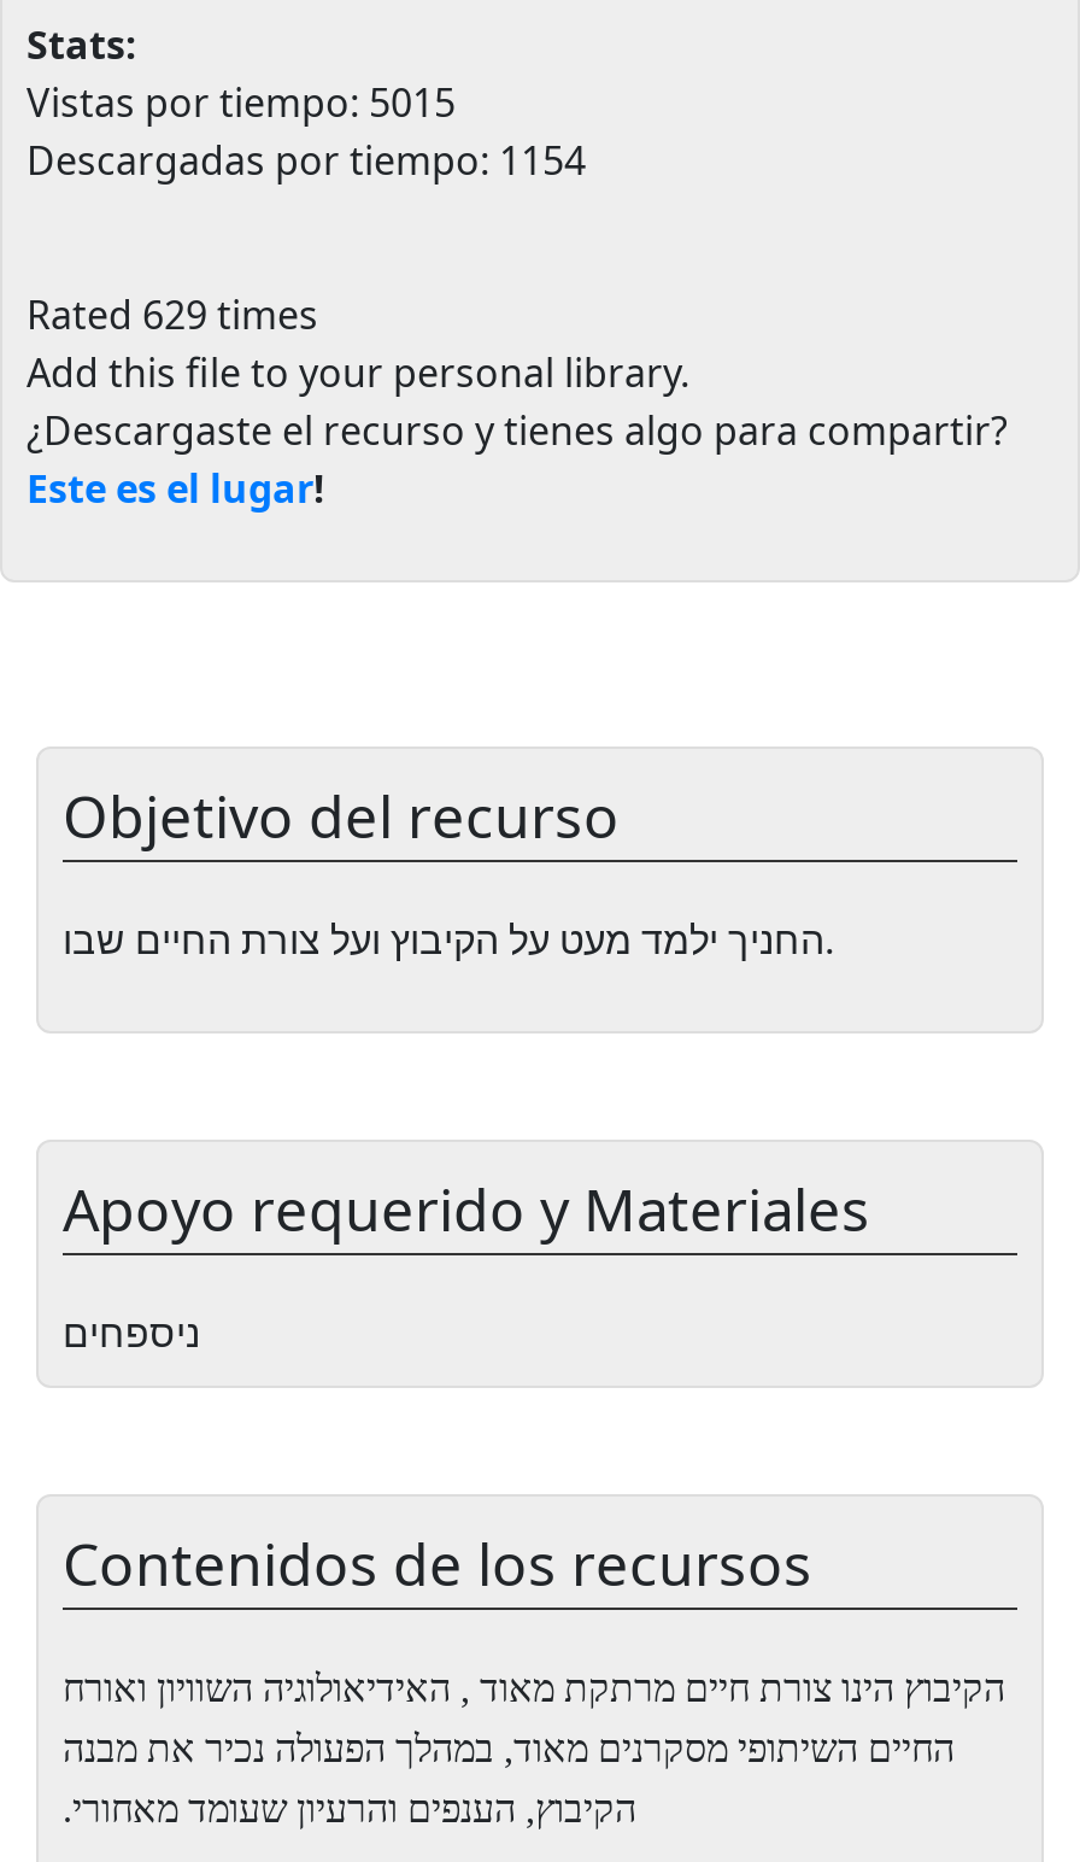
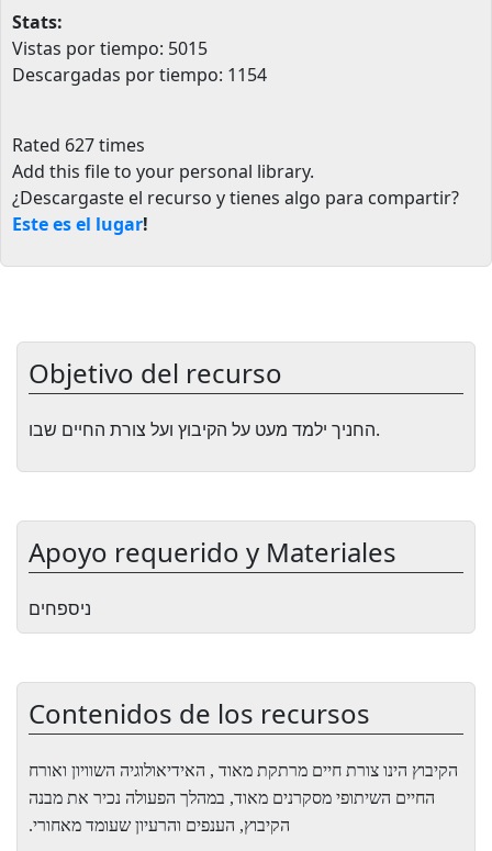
[27,288,318,341] Rated 629 times -> [12,133,145,157] Rated 627 times

